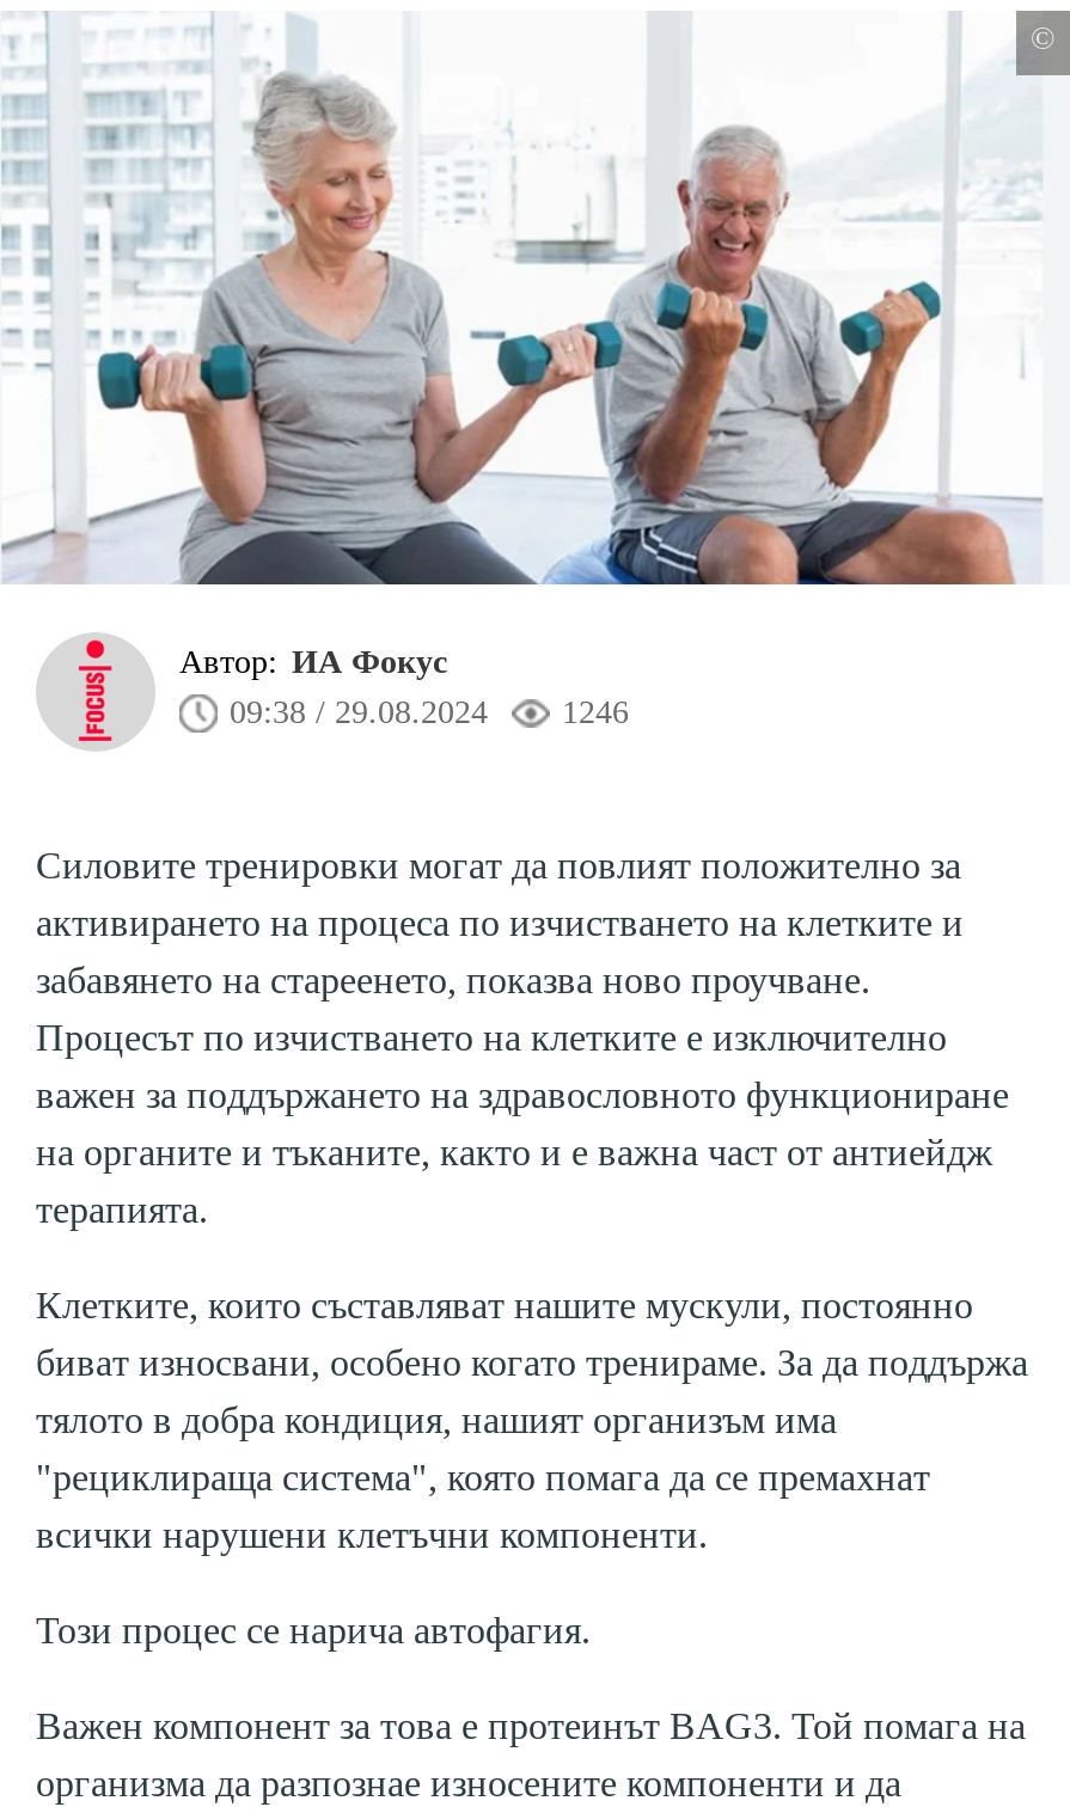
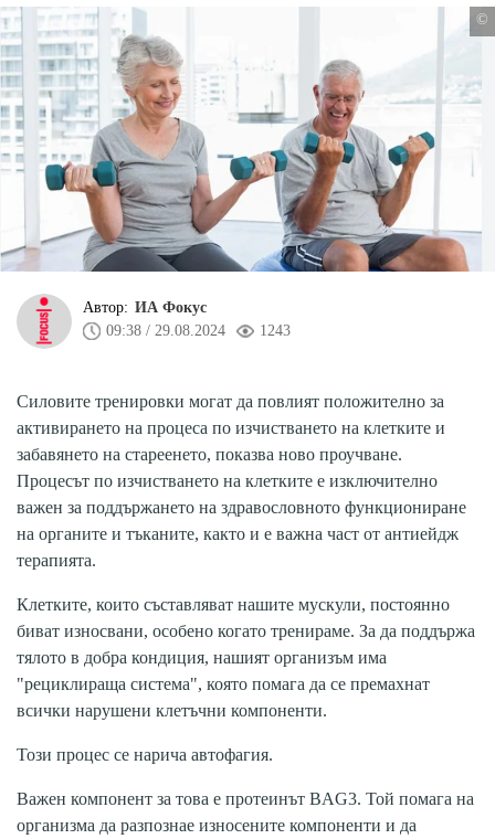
[562,694,629,730] 1246 -> [260,322,291,339] 1243

